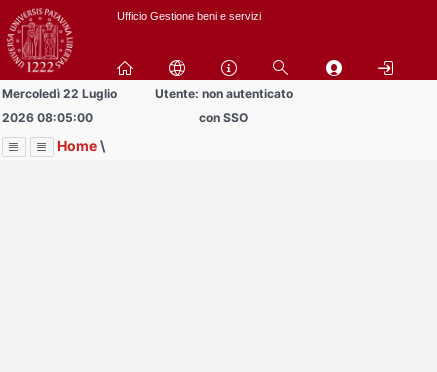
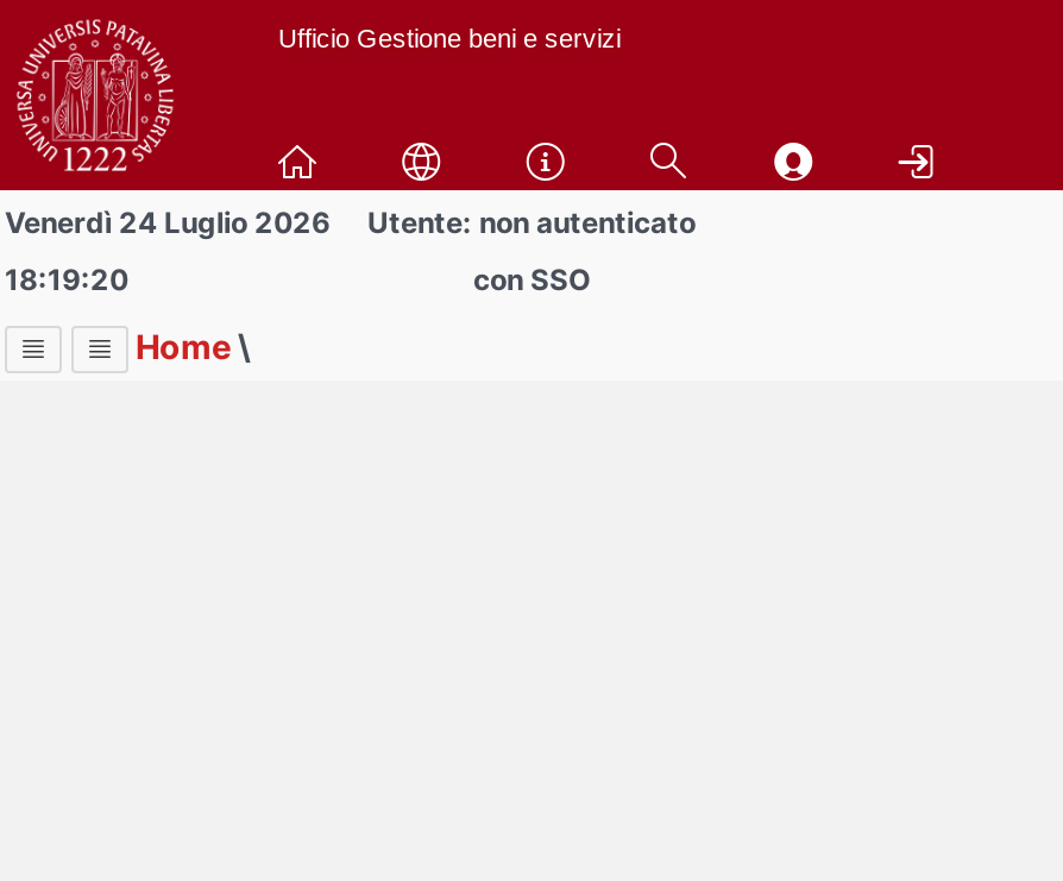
[2,86,117,101] Mercoledì 22 Luglio -> [5,204,331,240] Venerdì 24 Luglio 2026
[2,110,93,125] 2026 08:05:00 -> [5,262,128,297] 18:19:20

